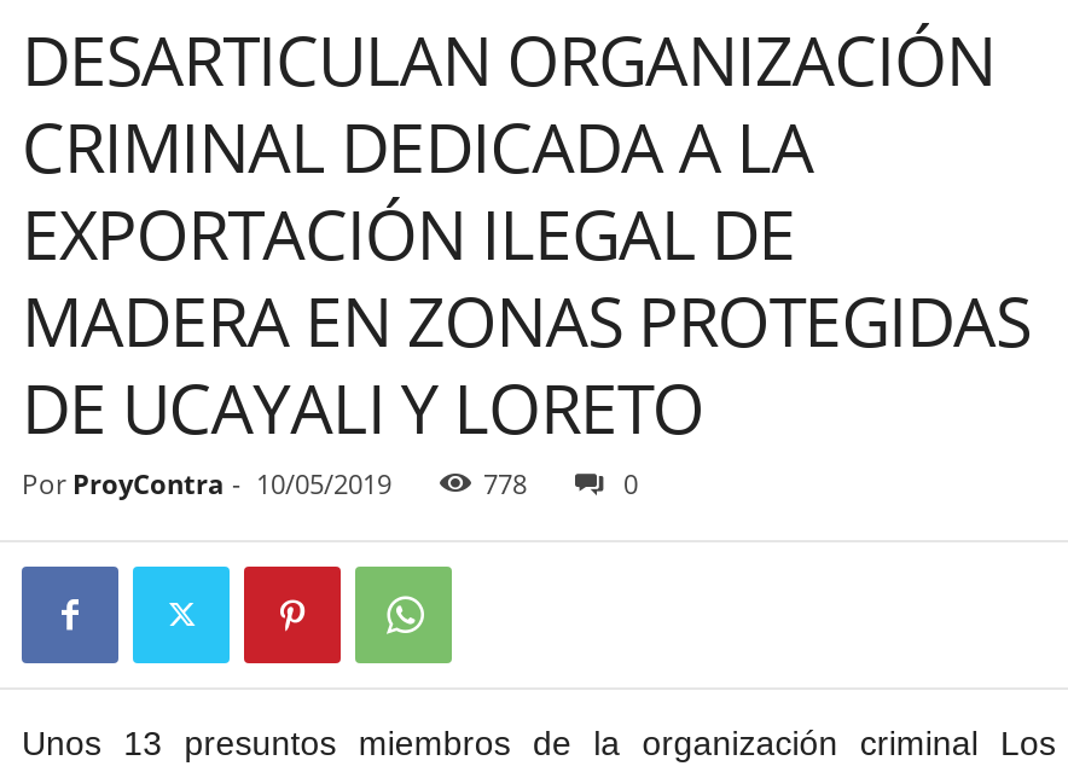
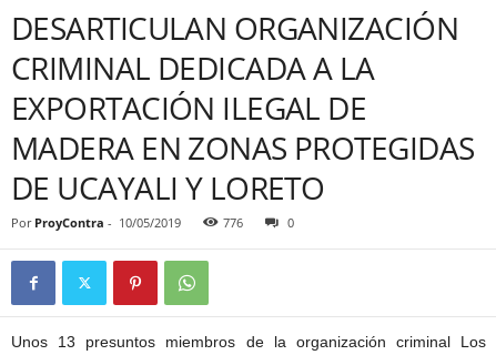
[483,465,527,501] 778 -> [223,214,243,231] 776

